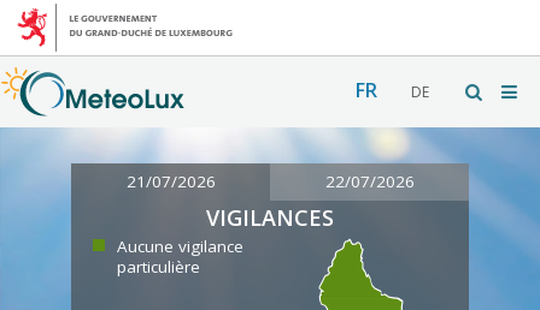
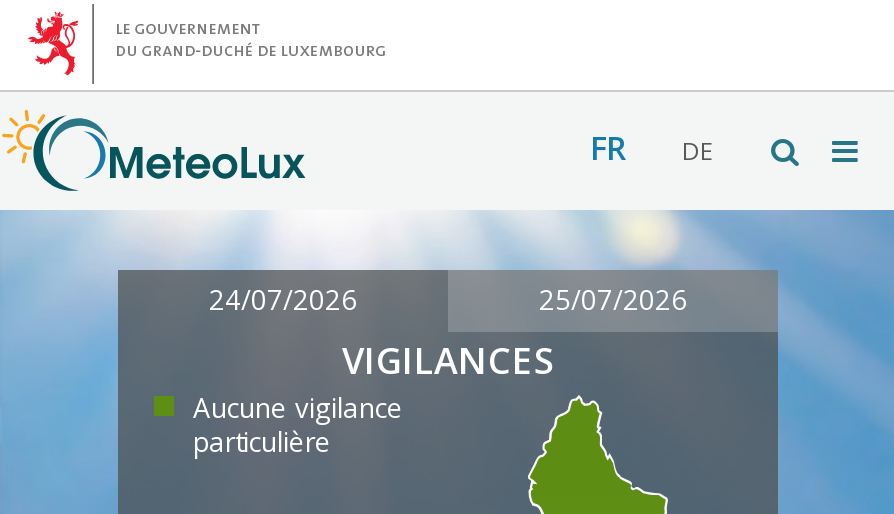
[126,170,215,192] 21/07/2026 -> [209,281,357,317] 24/07/2026
[325,170,414,192] 22/07/2026 -> [539,281,687,317] 25/07/2026

